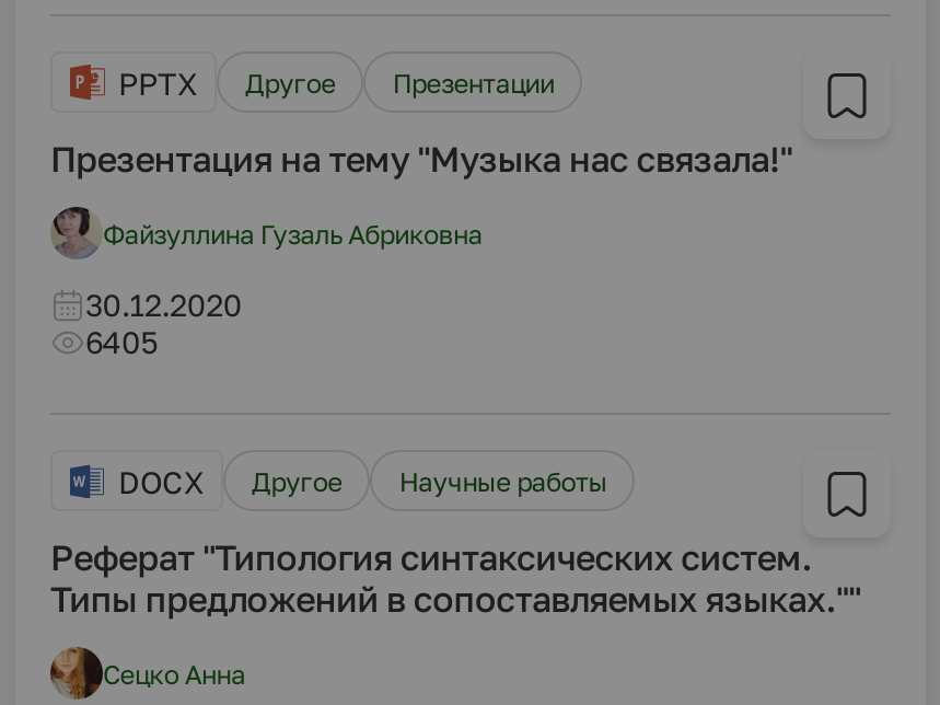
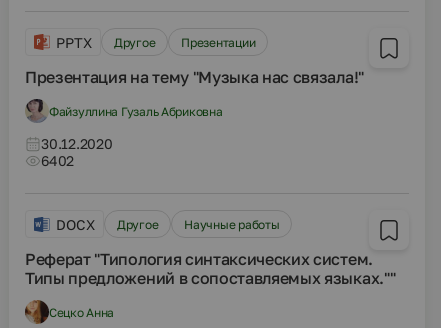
[85,323,158,360] 6405 -> [41,152,74,169] 6402

